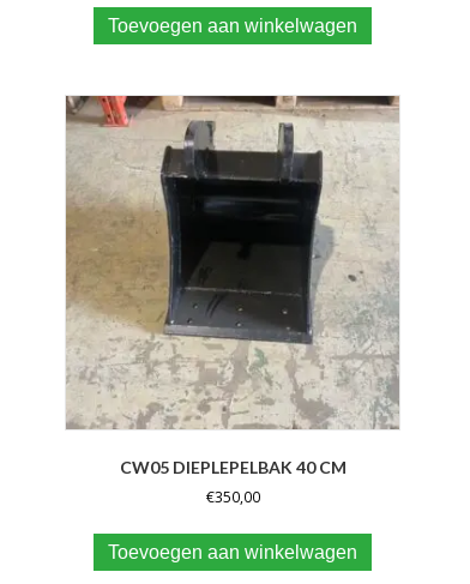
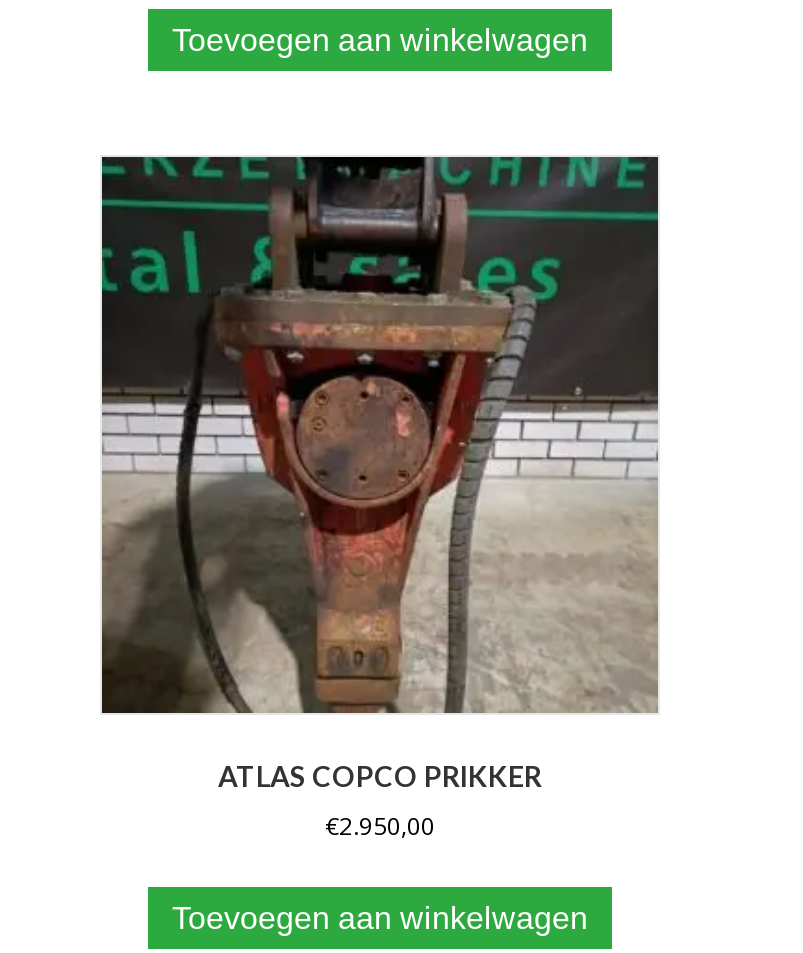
[65,95,399,477] [image] | CW05 DIEPLEPELBAK 40 CM -> [100,154,660,793] [image] | ATLAS COPCO PRIKKER
[206,486,260,507] €350,00 -> [325,809,435,843] €2.950,00

